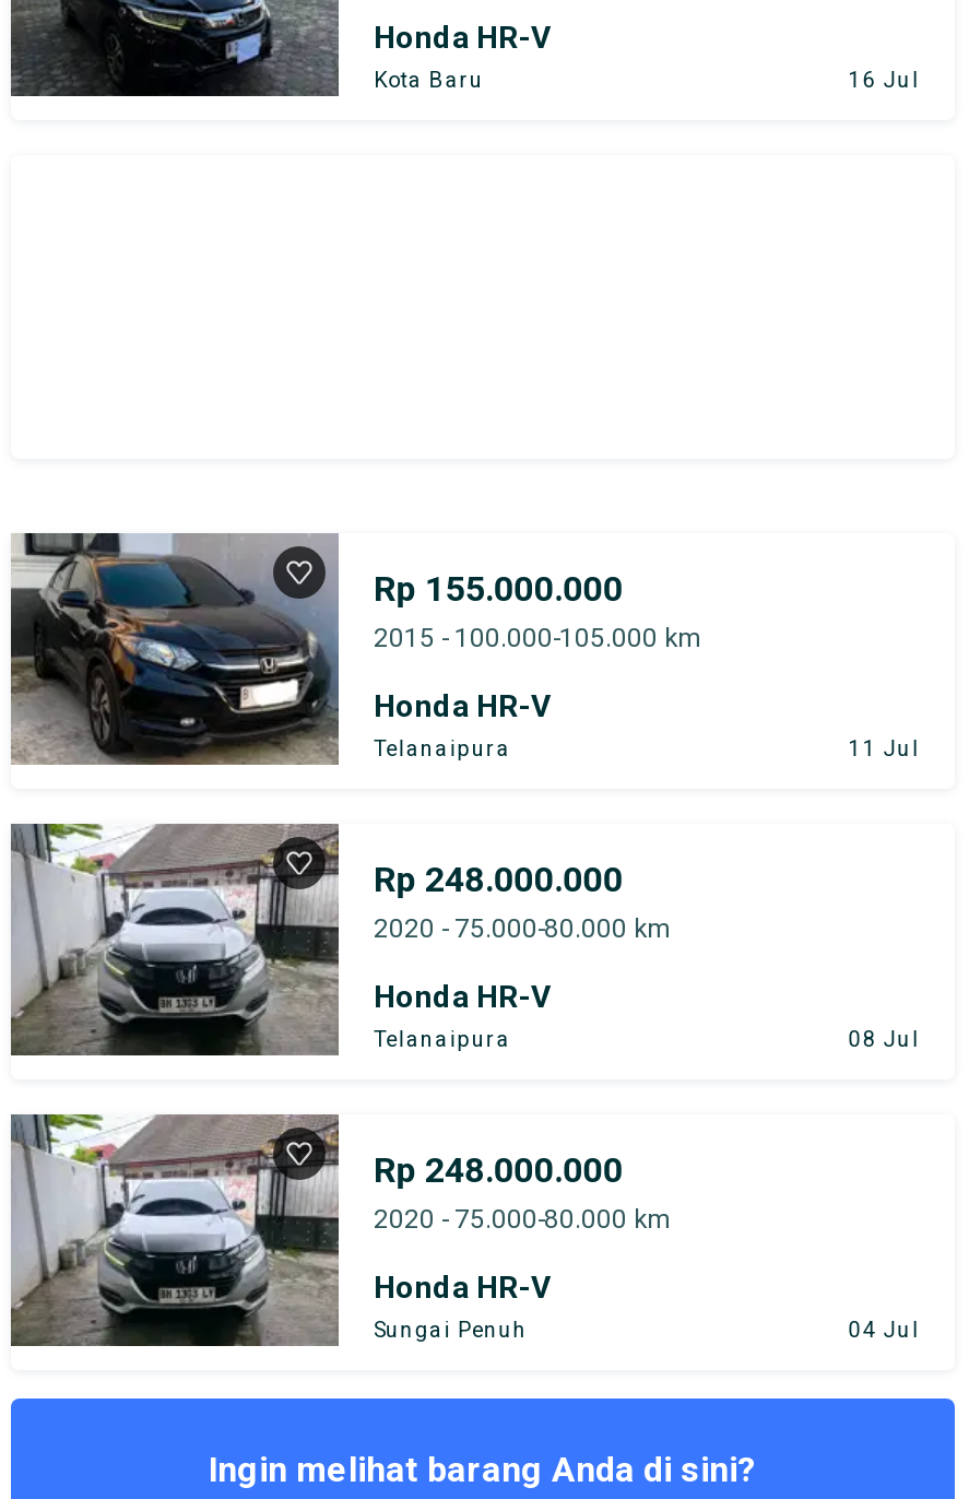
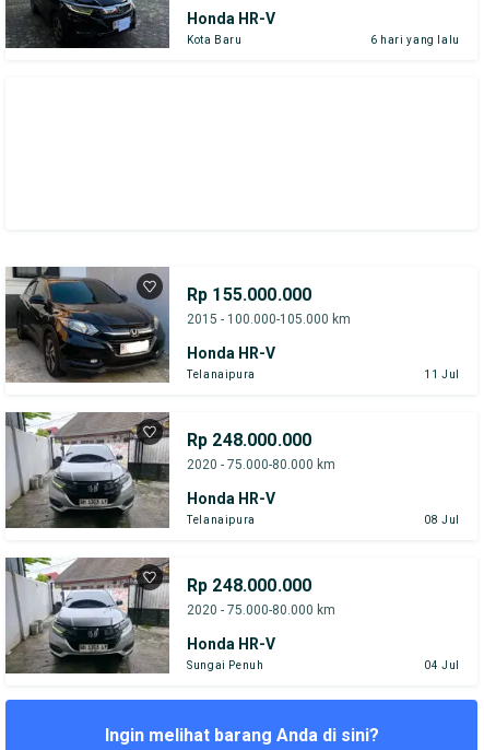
[848,67,920,91] 16 Jul -> [370,33,460,45] 6 hari yang lalu

